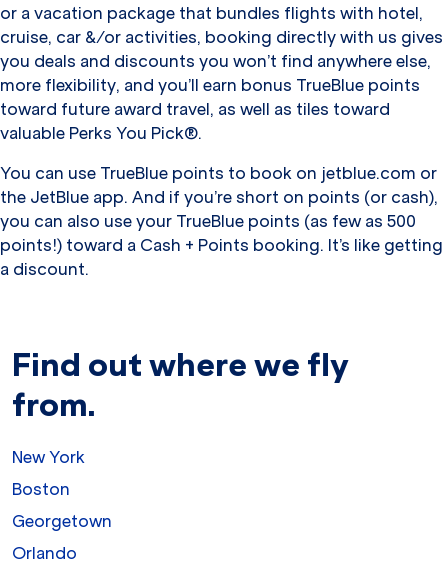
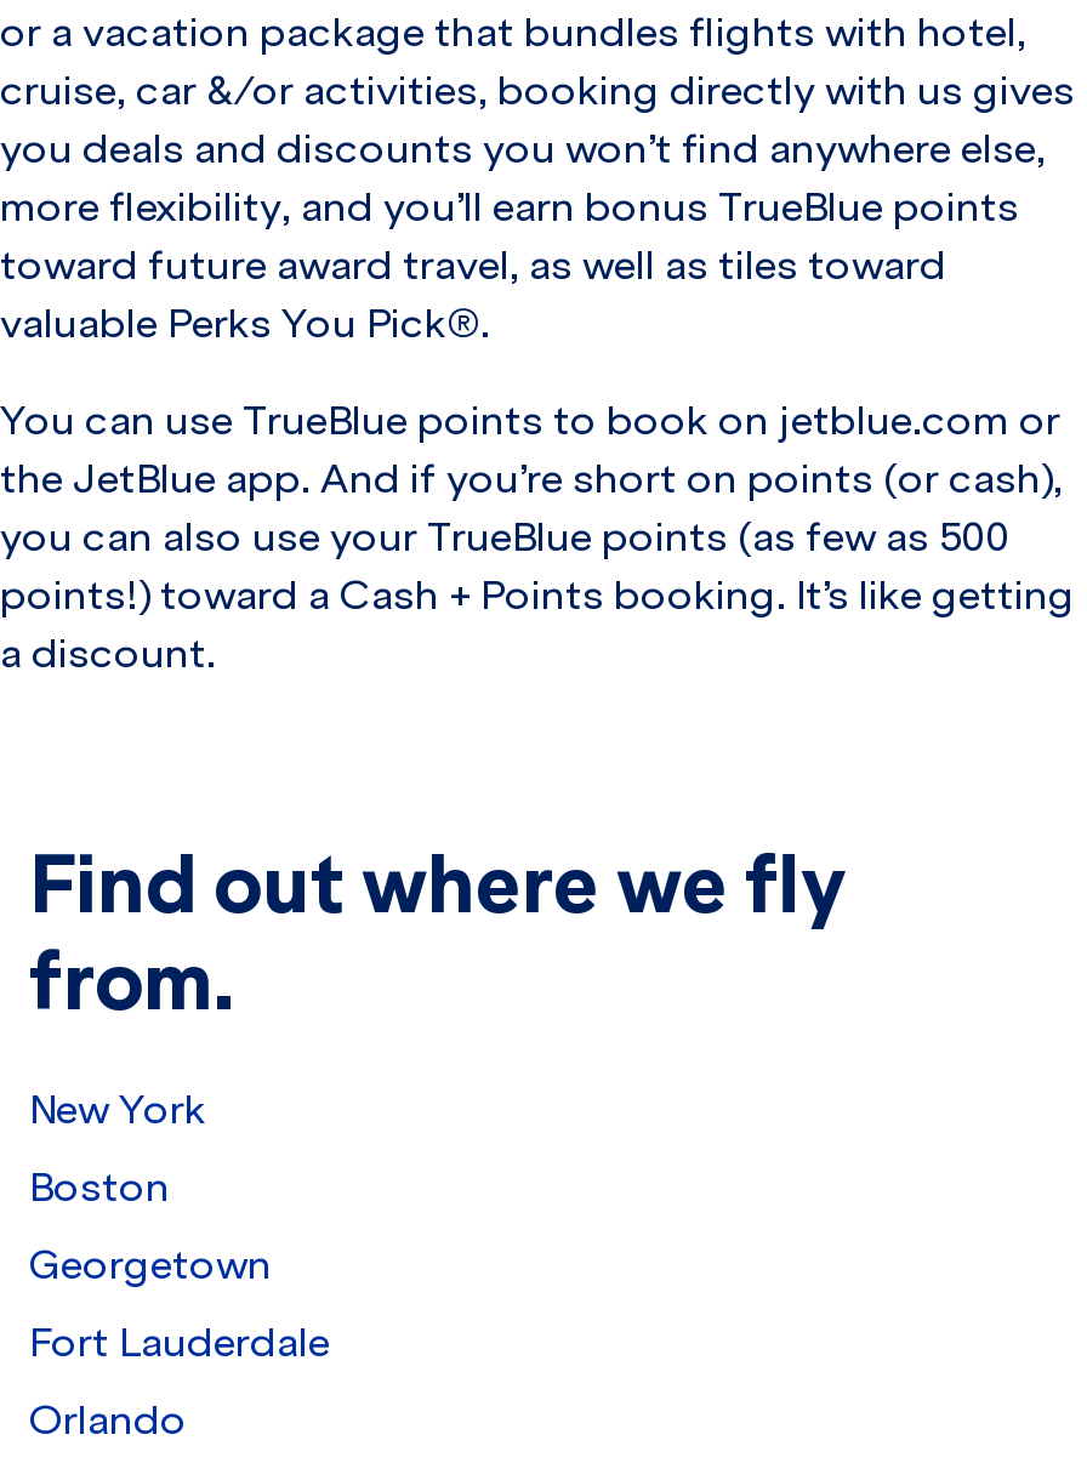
none -> [29,1317,330,1366] Fort Lauderdale

